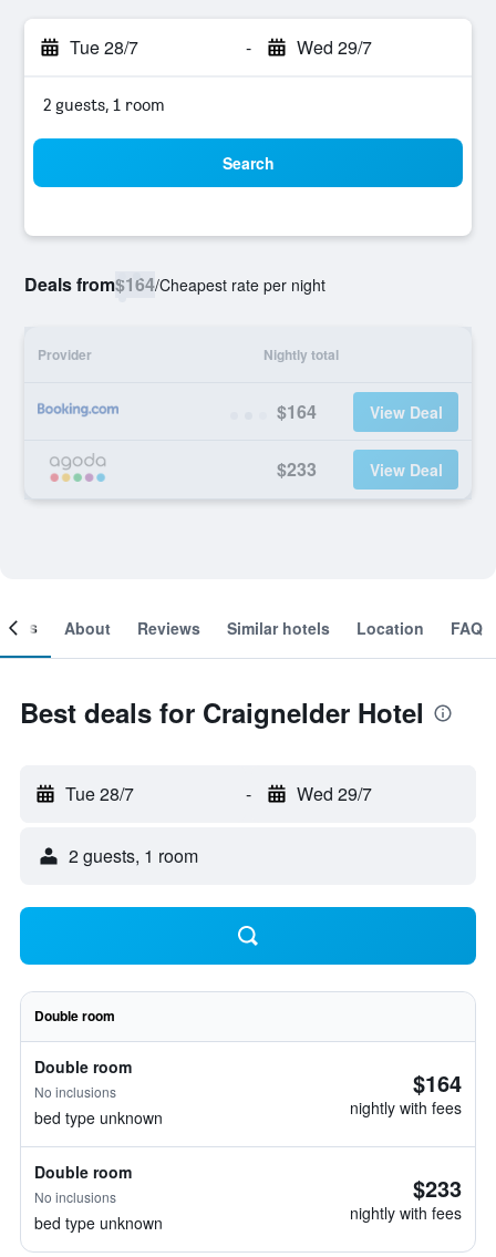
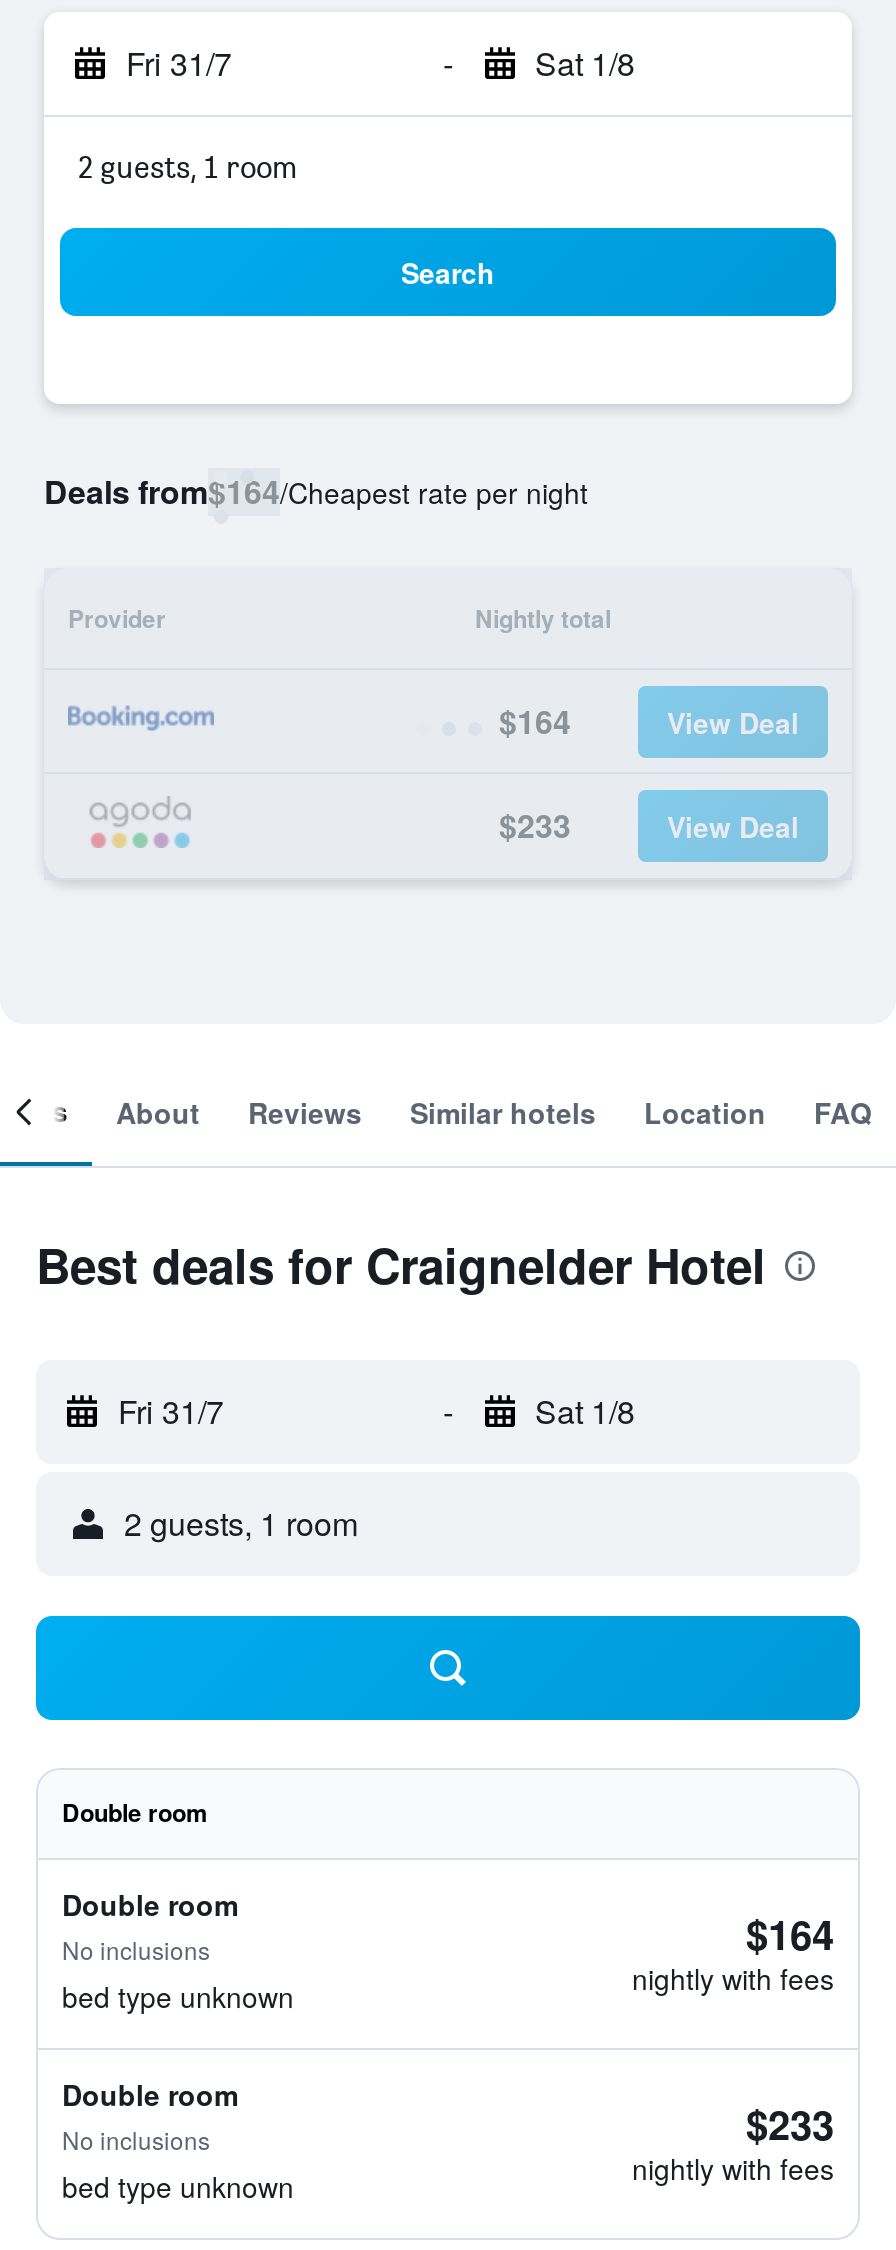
[70,34,138,60] Tue 28/7 -> [126,40,232,86] Fri 31/7
[296,34,371,60] Wed 29/7 -> [535,40,635,86] Sat 1/8
[65,781,134,806] Tue 28/7 -> [118,1388,224,1434] Fri 31/7
[296,781,371,806] Wed 29/7 -> [535,1388,635,1434] Sat 1/8

